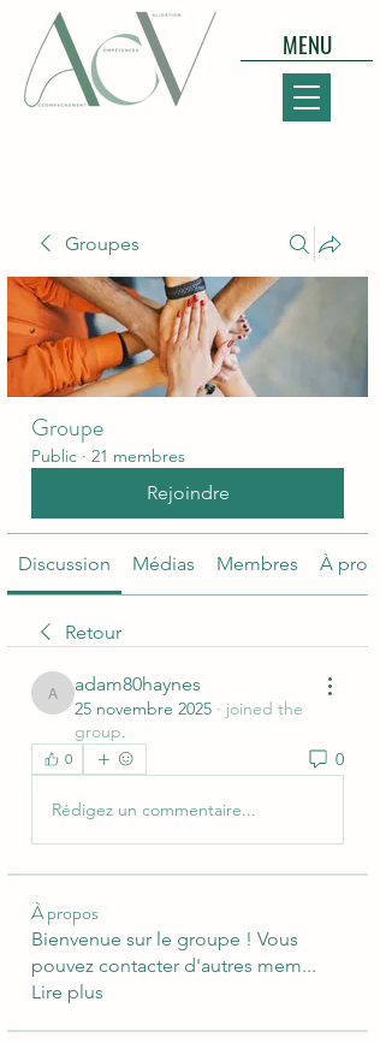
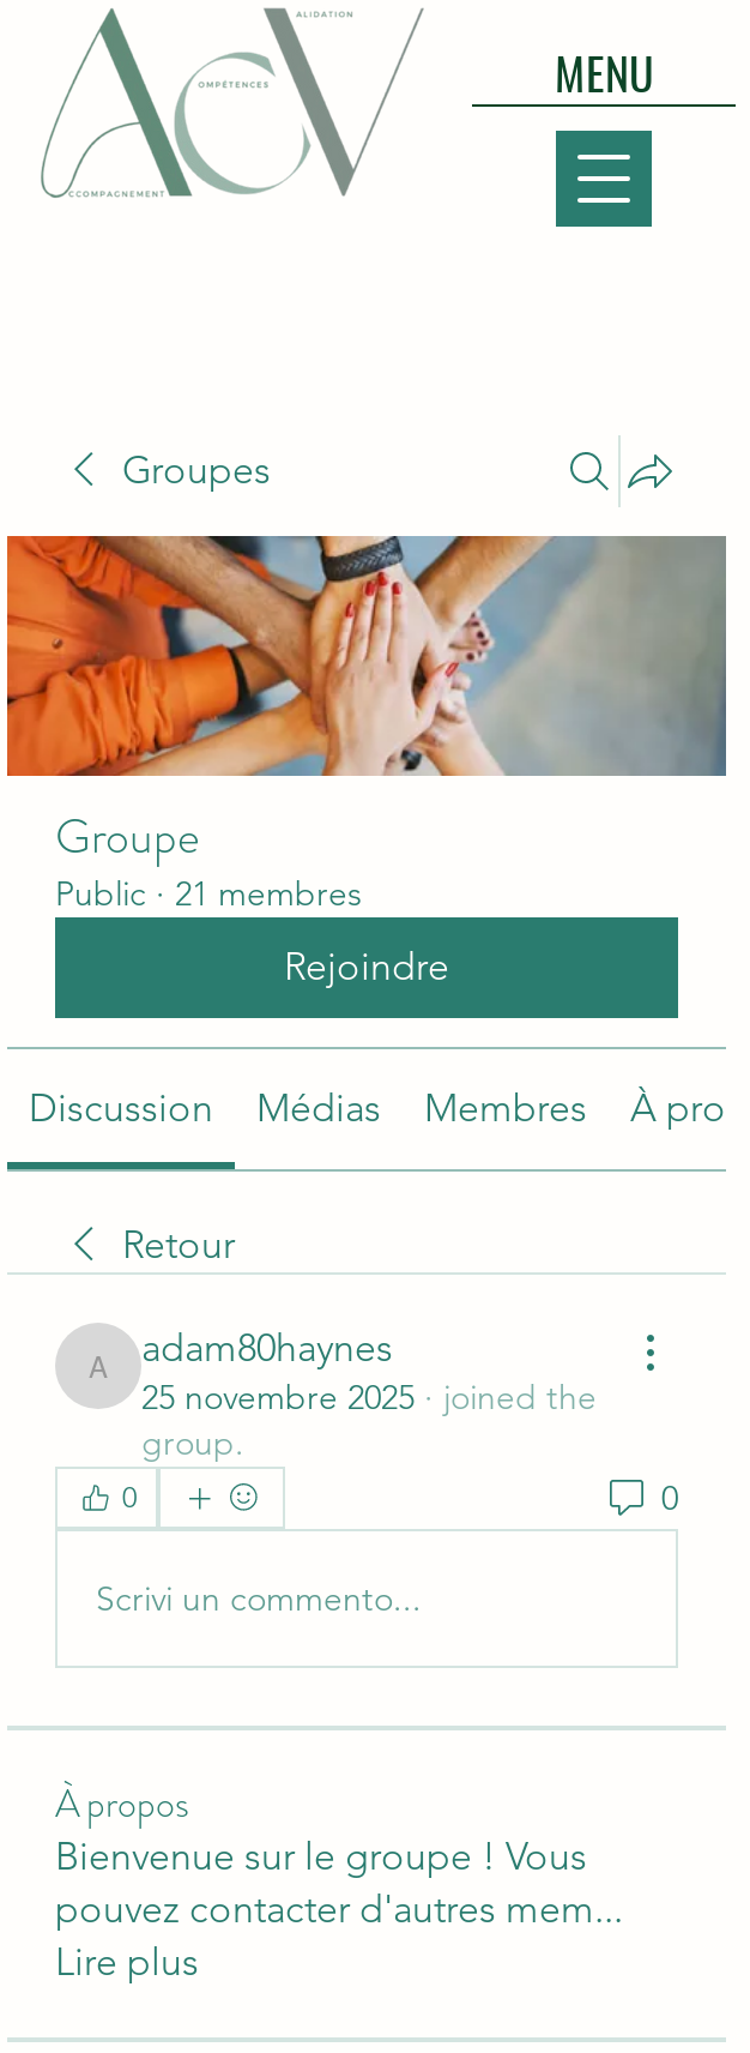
[52,798,256,820] Rédigez un commentaire... -> [96,1576,422,1619] Scrivi un commento...

